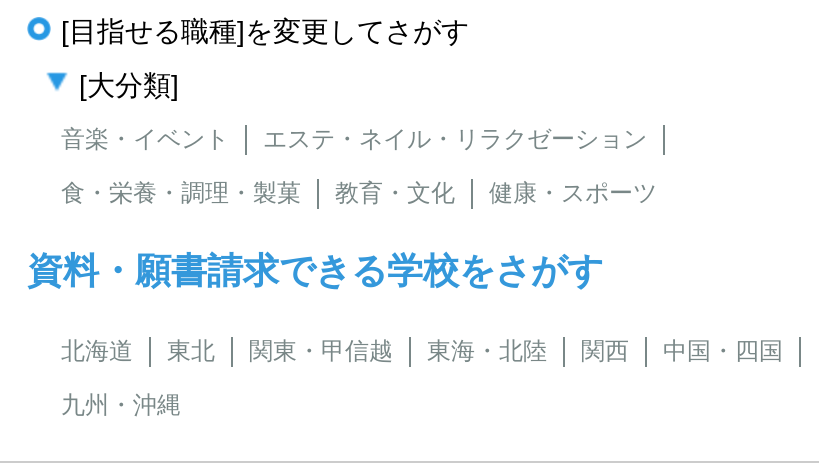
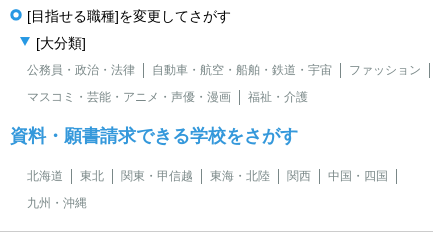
[61,124,647,152] 音楽・イベント | エステ・ネイル・リラクゼーション -> [27,63,421,77] 公務員・政治・法律 | 自動車・航空・船舶・鉄道・宇宙 | ファッション
[61,178,657,206] 食・栄養・調理・製菓 | 教育・文化 | 健康・スポーツ -> [27,90,308,104] マスコミ・芸能・アニメ・声優・漫画 | 福祉・介護

